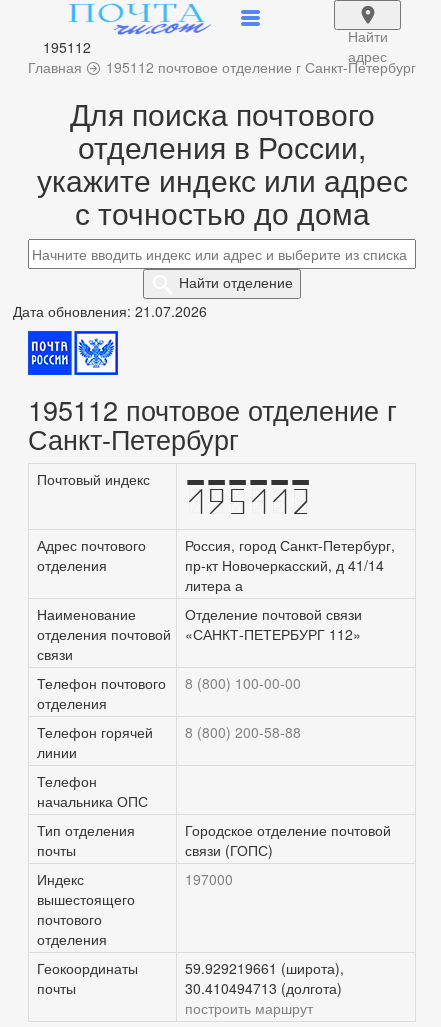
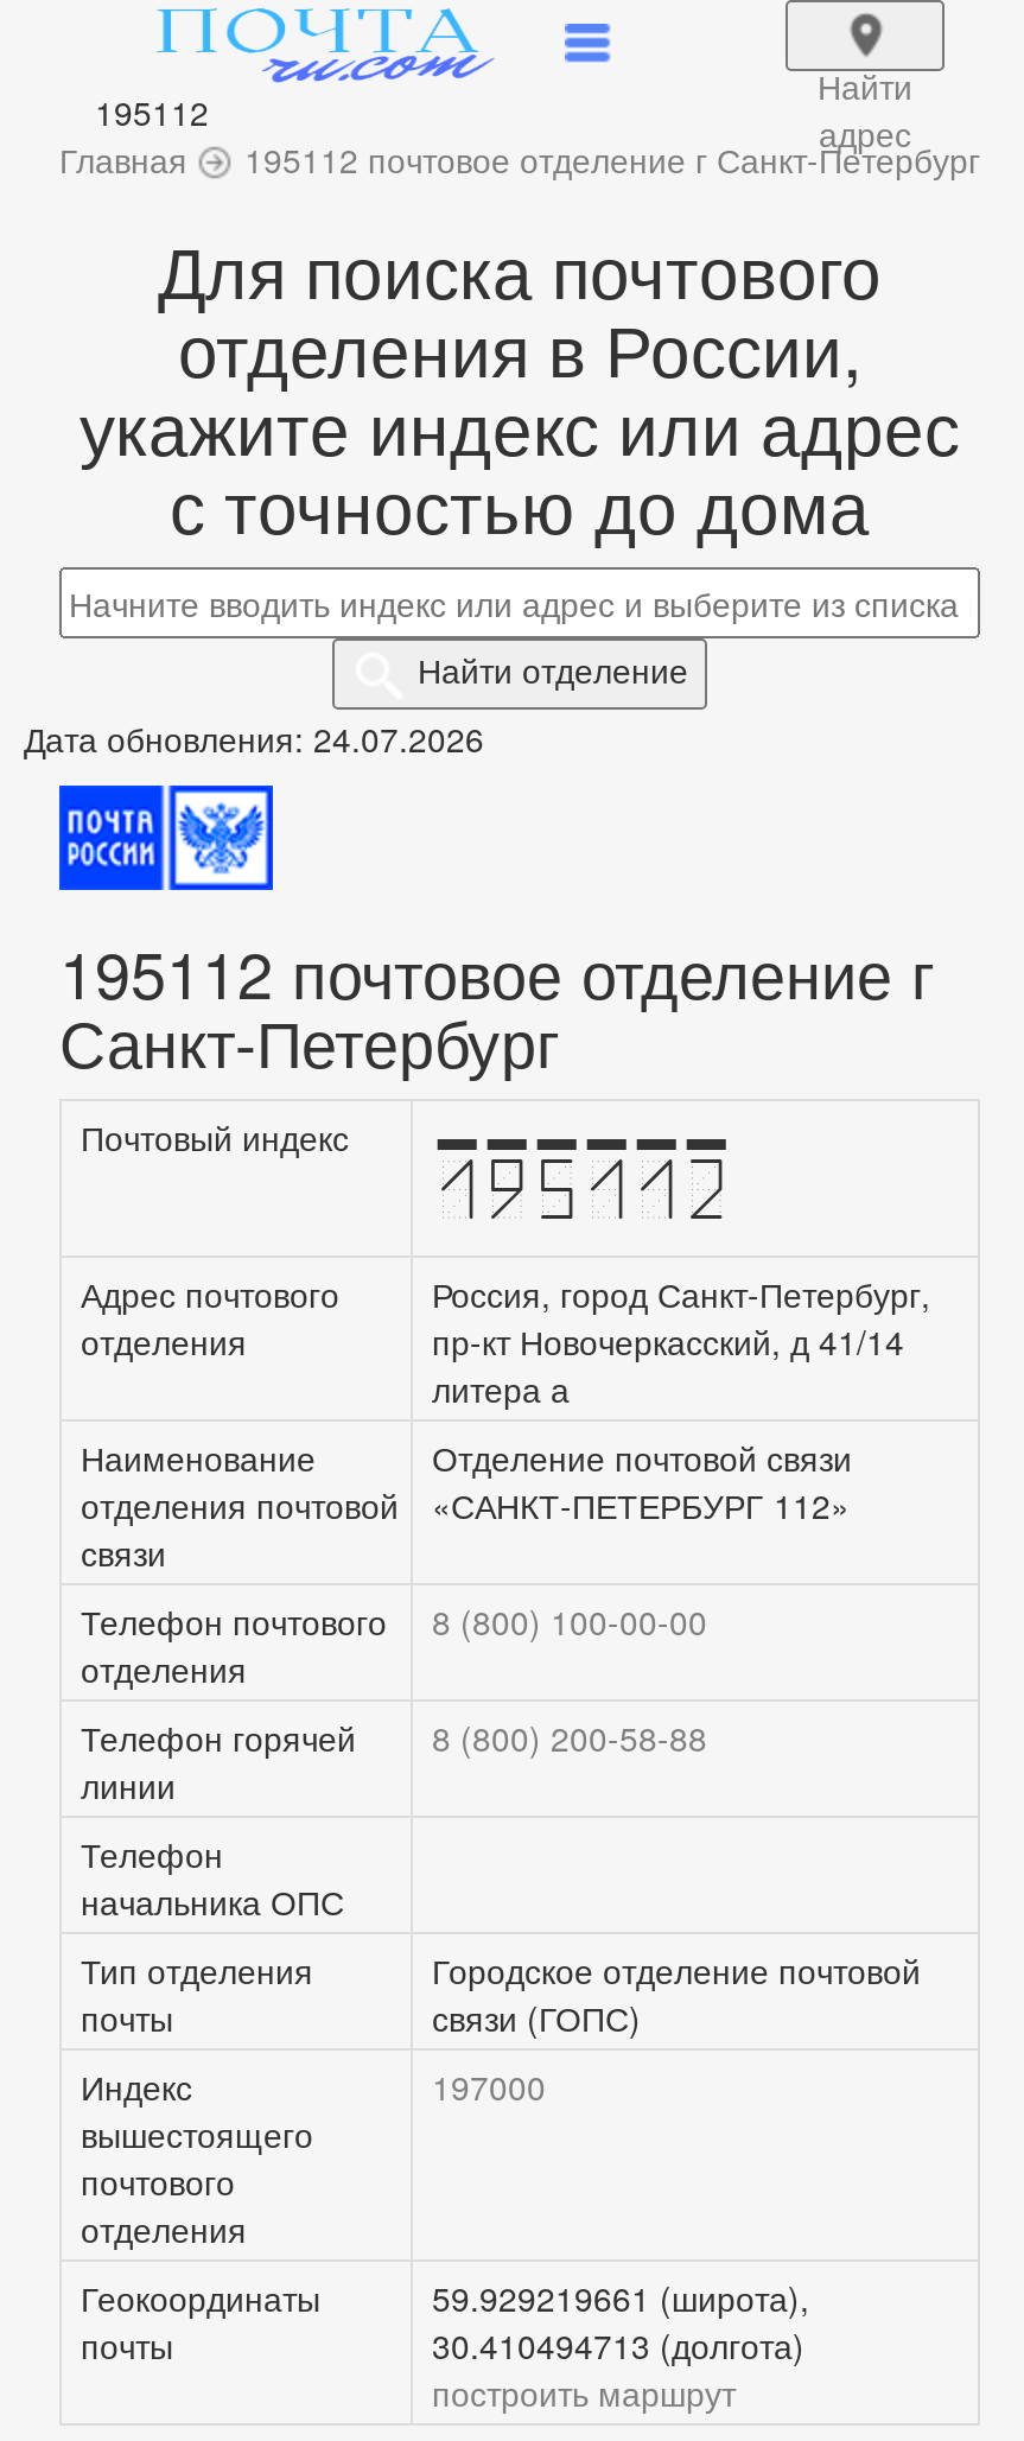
[13,301,207,321] Дата обновления: 21.07.2026 -> [24,715,484,763] Дата обновления: 24.07.2026

